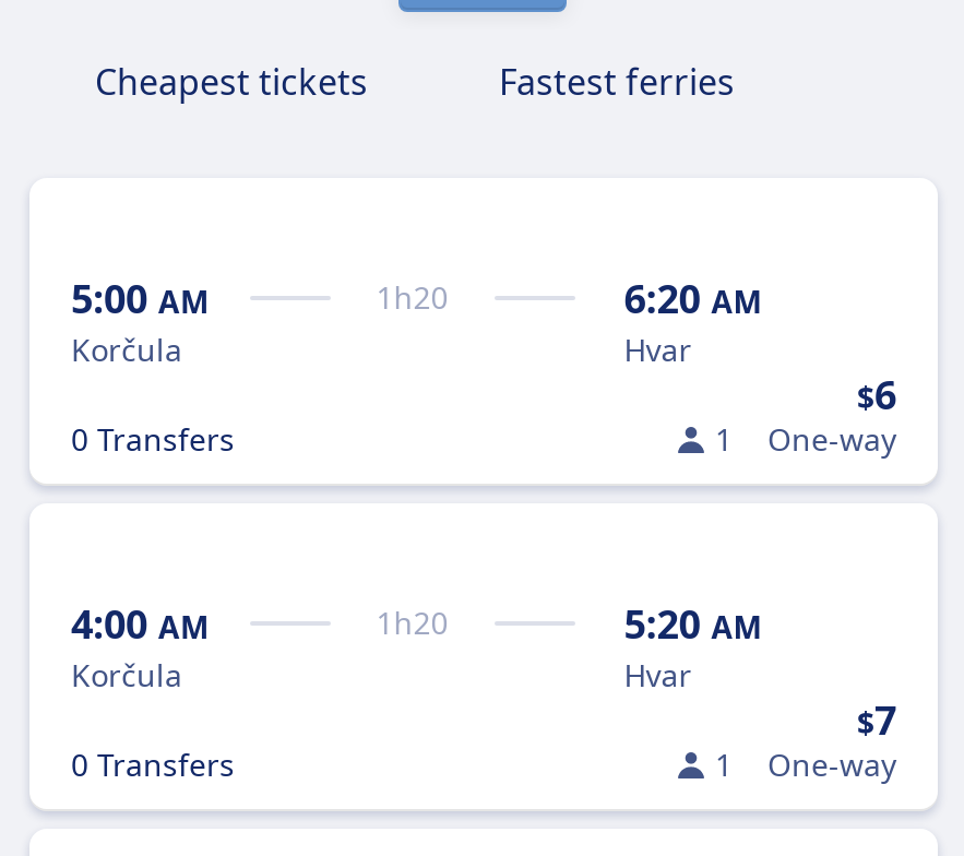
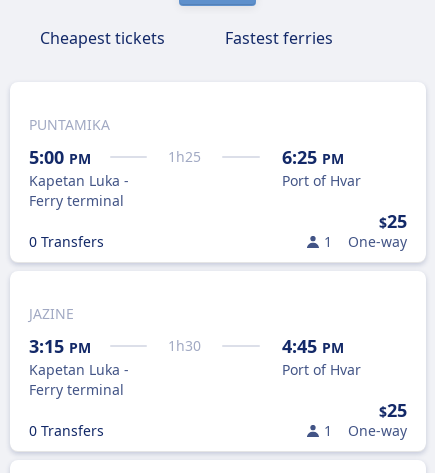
[71,272,448,370] 5:00 AM | 1 h20 | Korčula -> [29,115,201,210] PUNTAMIKA | 5:00 PM | 1 h25 | Kapetan Luka - | Ferry terminal
[624,272,896,420] 6:20 AM | Hvar | $6 -> [282,145,407,233] 6:25 PM | Port of Hvar | $25
[71,597,448,695] 4:00 AM | 1 h20 | Korčula -> [29,304,201,399] JAZINE | 3:15 PM | 1 h30 | Kapetan Luka - | Ferry terminal
[624,597,896,746] 5:20 AM | Hvar | $7 -> [282,334,407,422] 4:45 PM | Port of Hvar | $25

